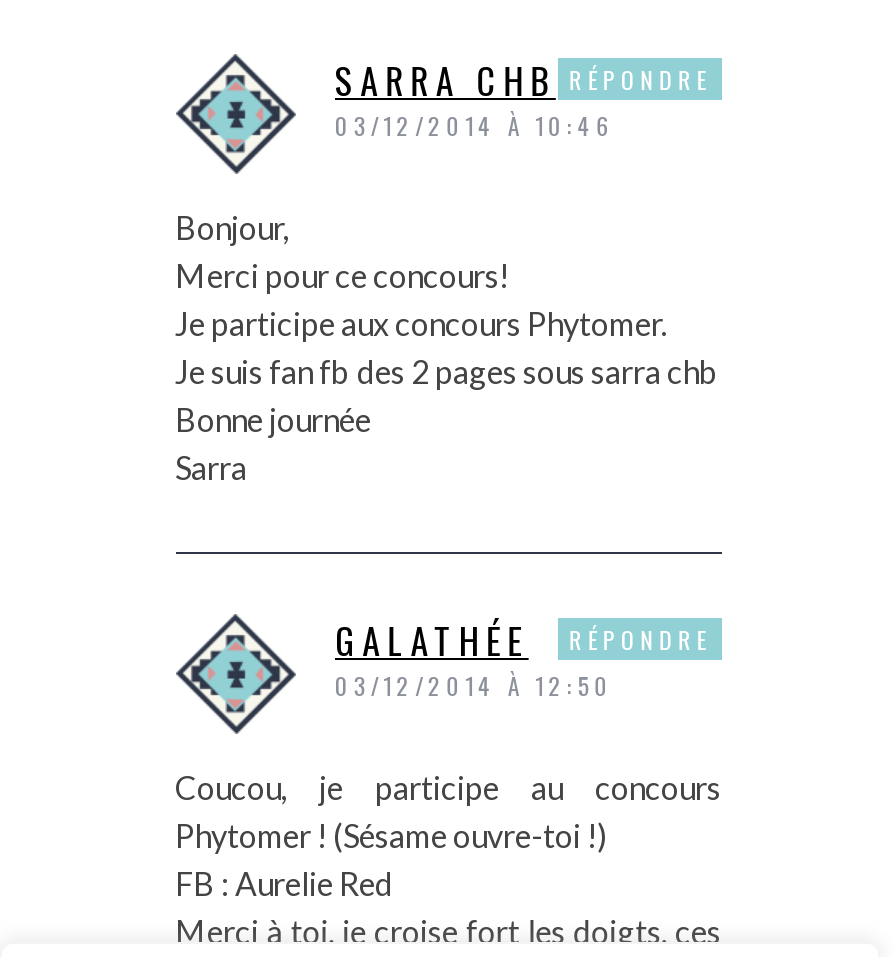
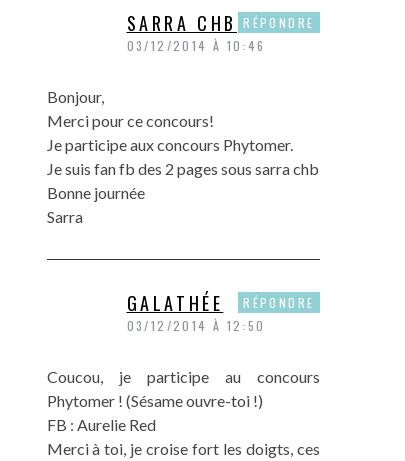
[174,53,298,175] [image] -> none
[174,613,298,735] [image] -> none

